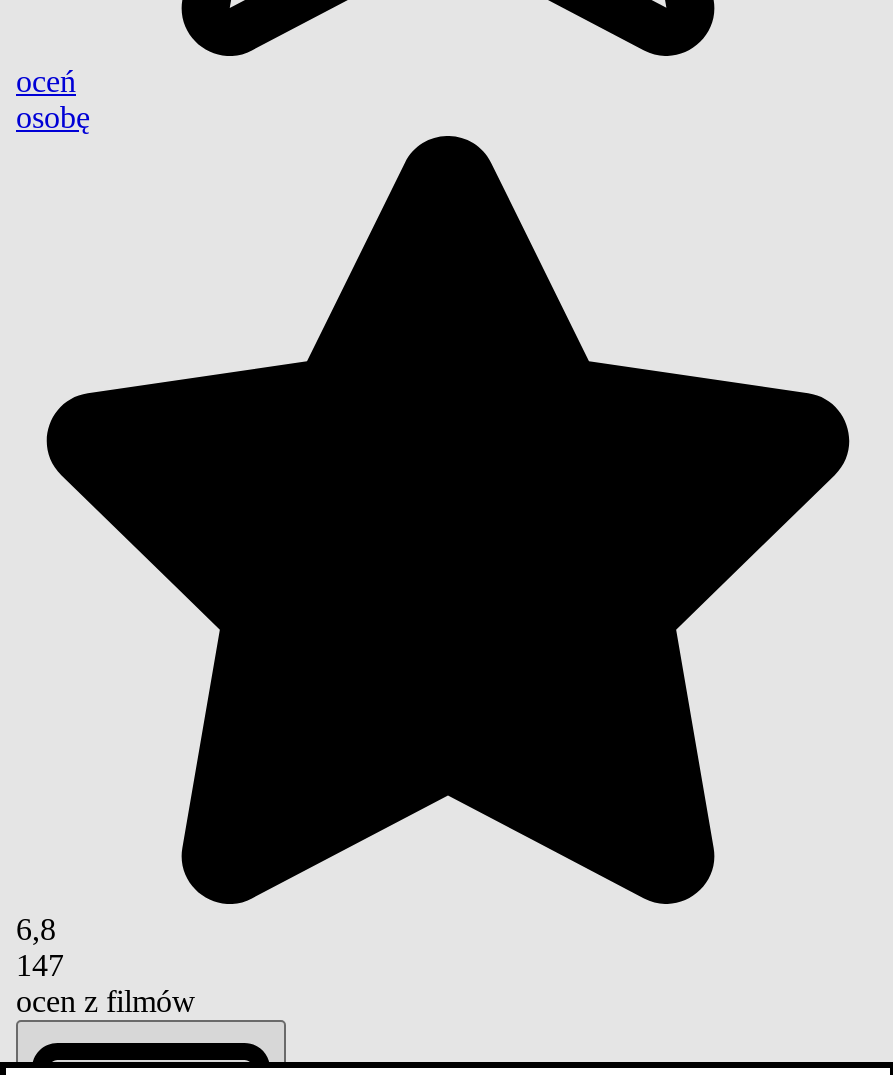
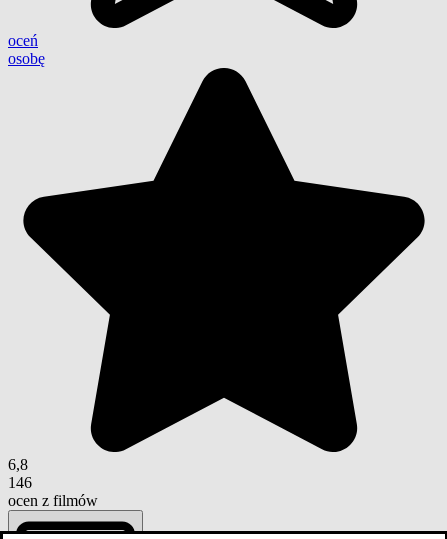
[16,948,64,982] 147 -> [8,474,32,491] 146

